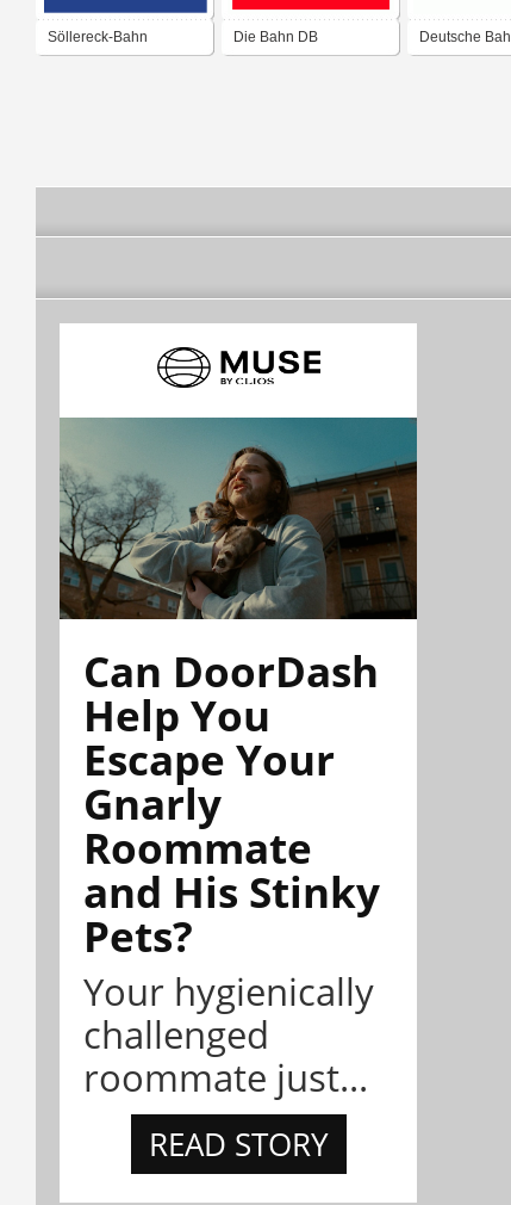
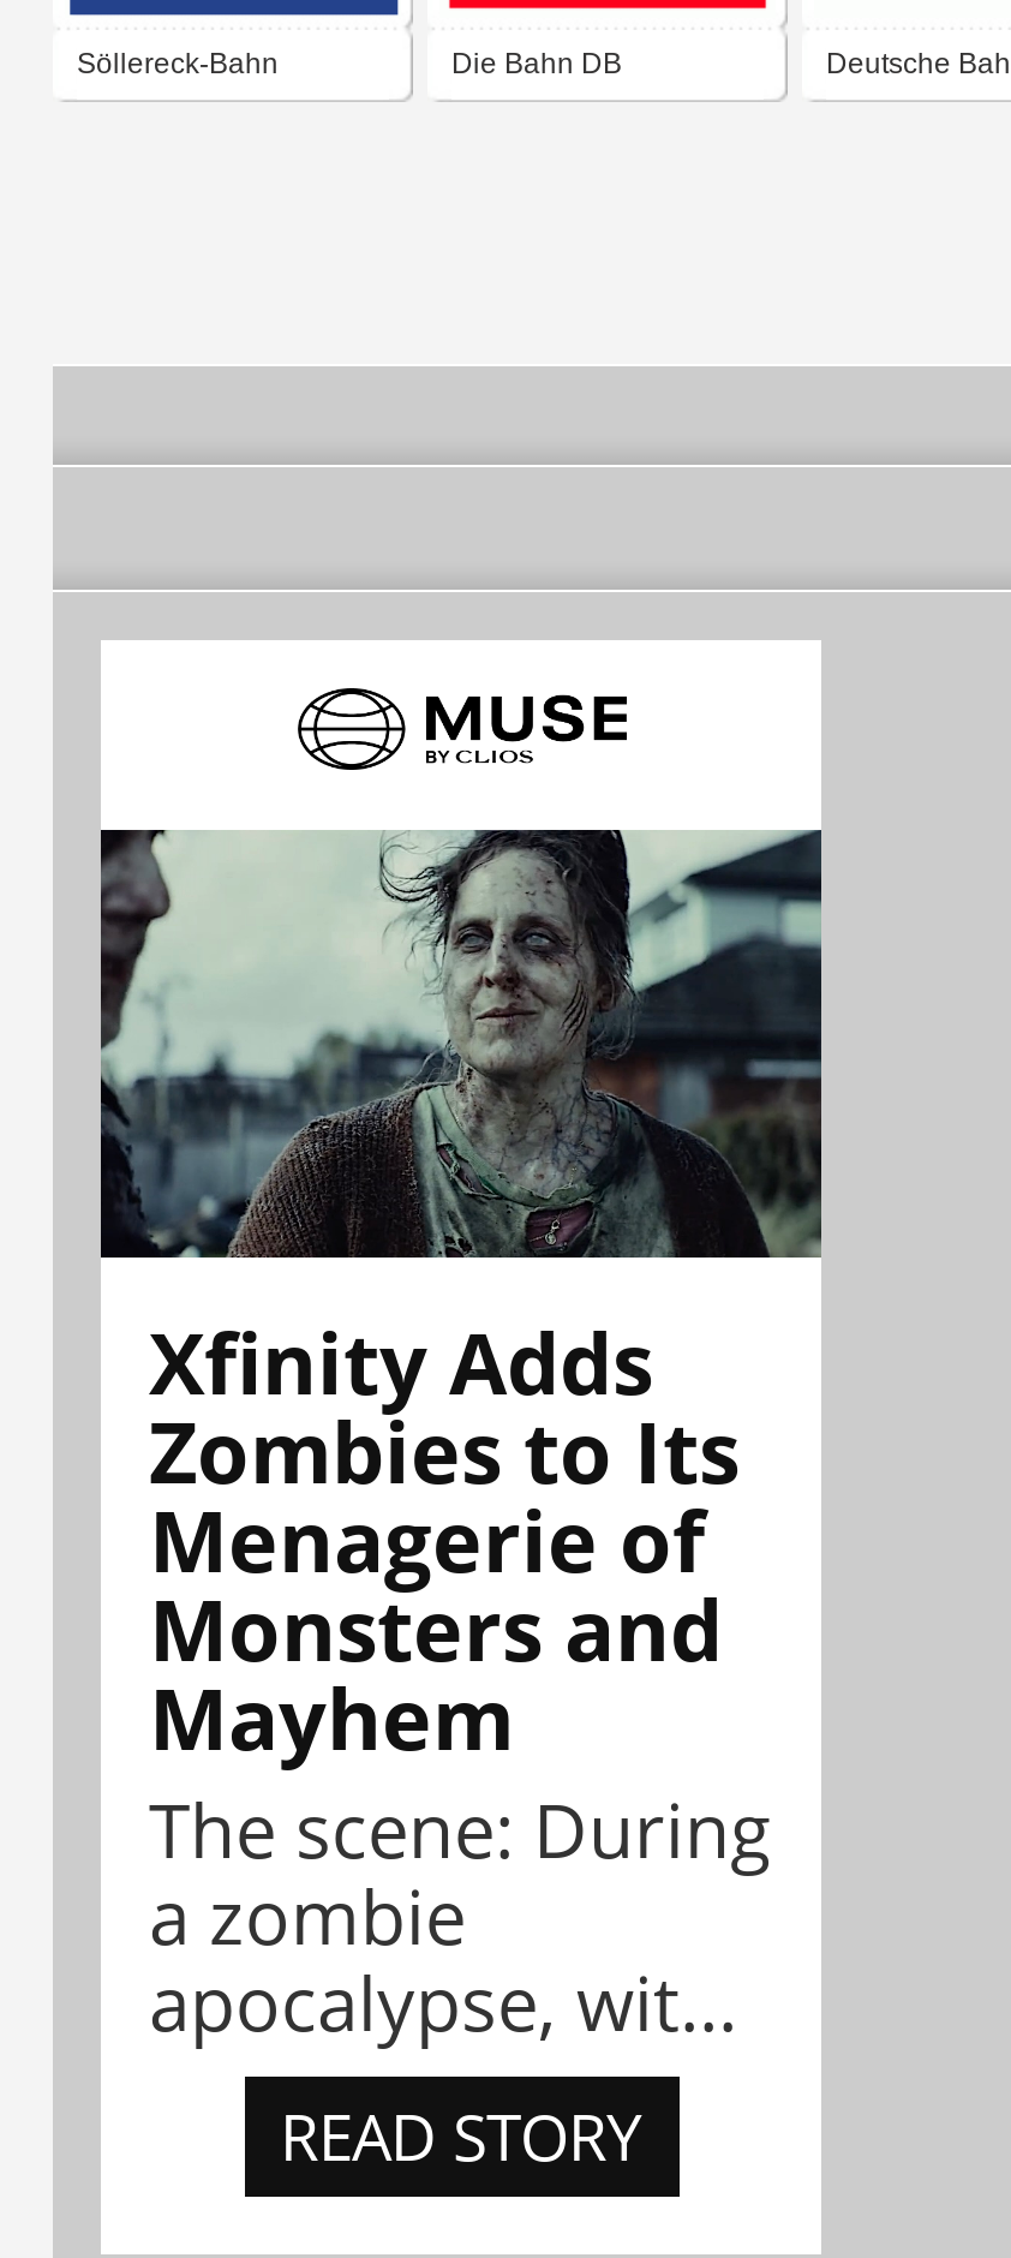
[60,416,418,1102] [image] | Can DoorDash | Help You | Escape Your | Gnarly | Roommate | and His Stinky | Pets? | Your hygienically | challenged | roommate just... -> [98,828,824,2053] [image] | Xfinity Adds | Zombies to Its | Menagerie of | Monsters and | Mayhem | The scene: During | a zombie | apocalypse, wit...

